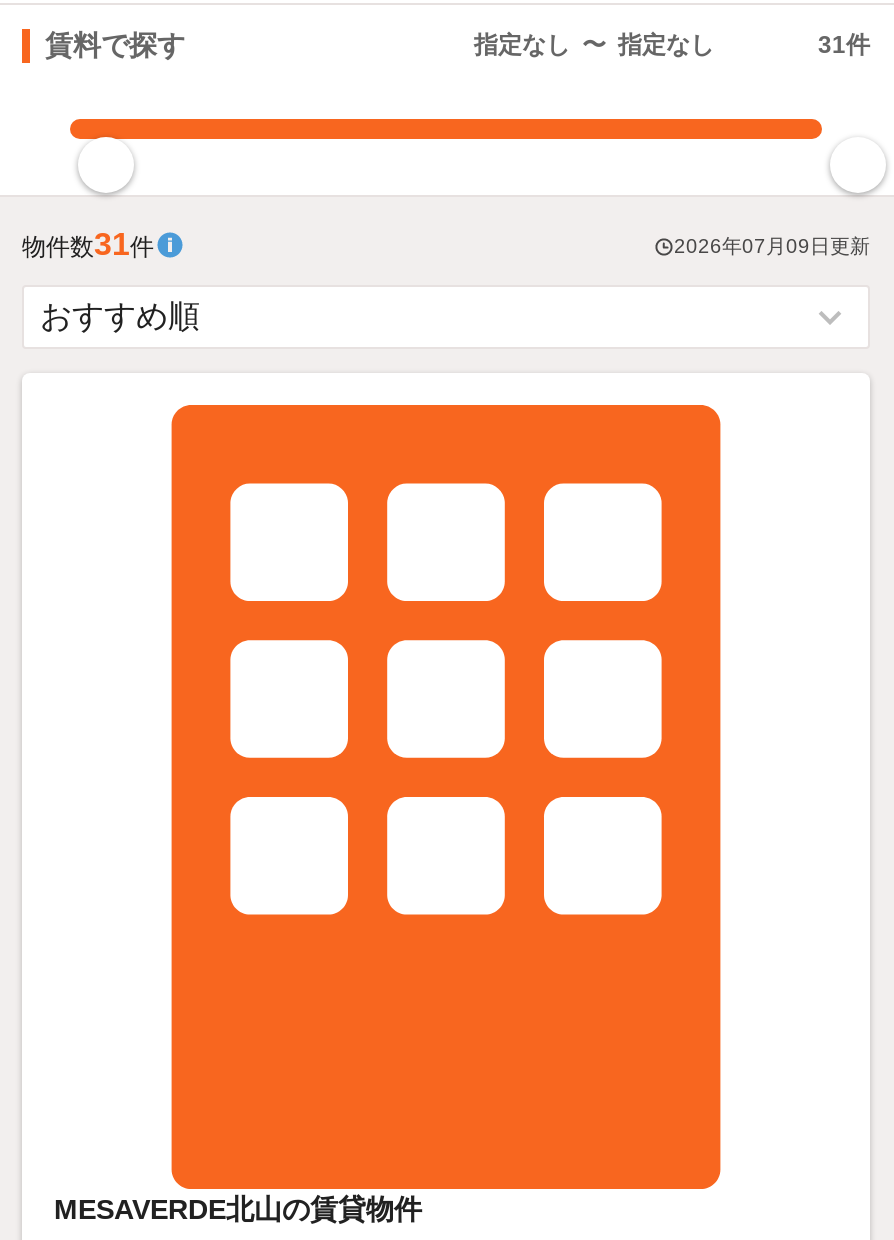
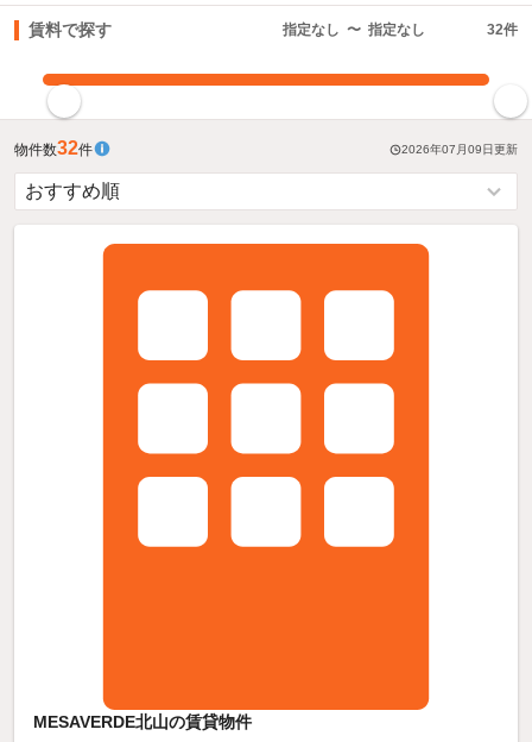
[818,31,870,59] 31件 -> [487,21,518,38] 32件
[22,227,154,261] 物件数31件 -> [14,138,93,158] 物件数32件

